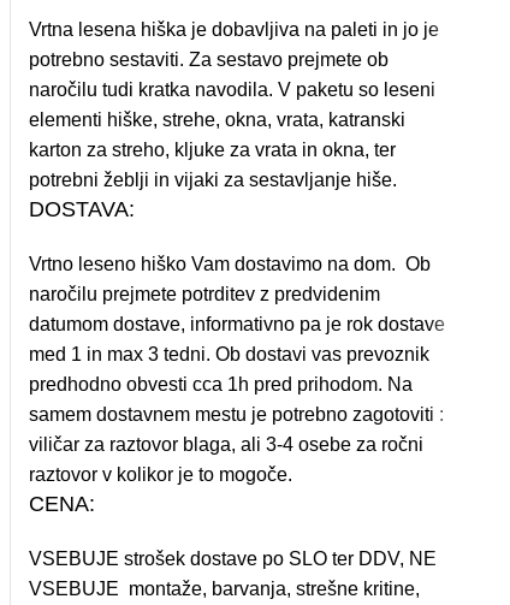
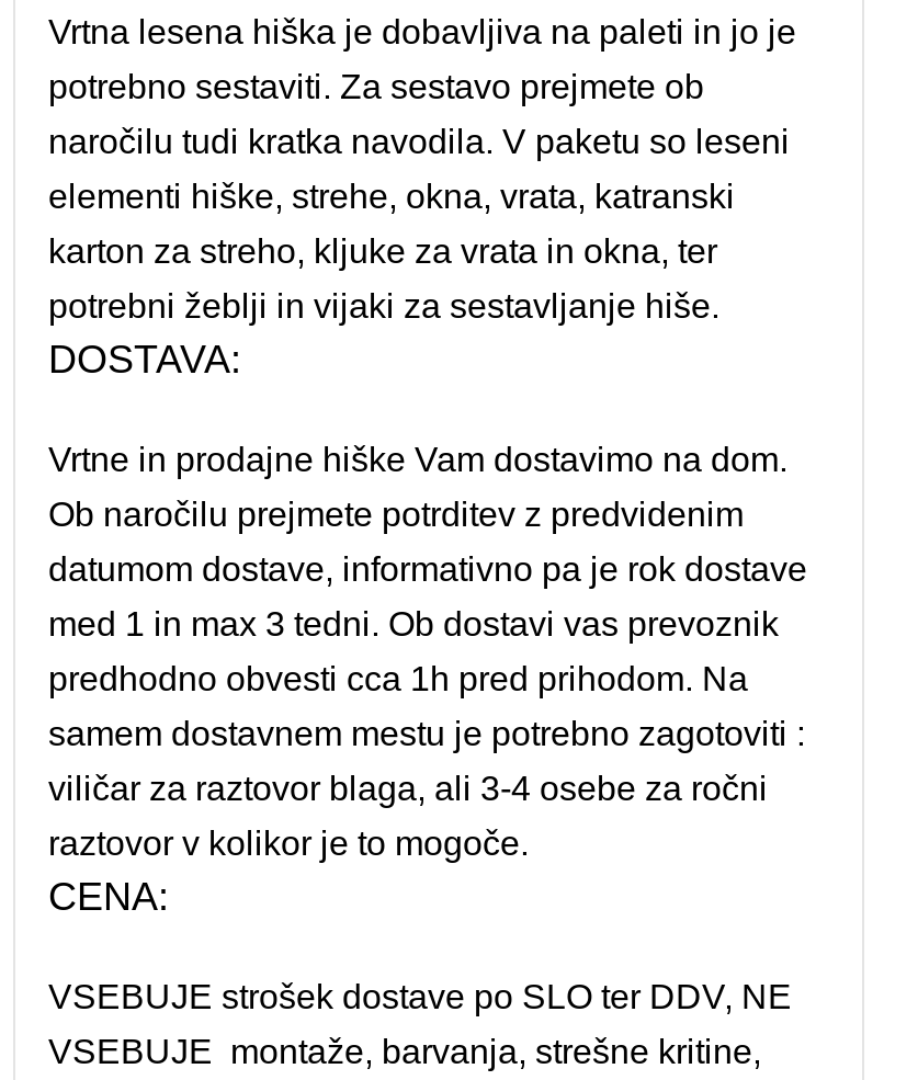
[29,254,431,274] Vrtno leseno hiško Vam dostavimo na dom. Ob -> [48,439,796,477] Vrtne in prodajne hiške Vam dostavimo na dom.
[29,284,380,304] naročilu prejmete potrditev z predvidenim -> [48,494,744,531] Ob naročilu prejmete potrditev z predvidenim

